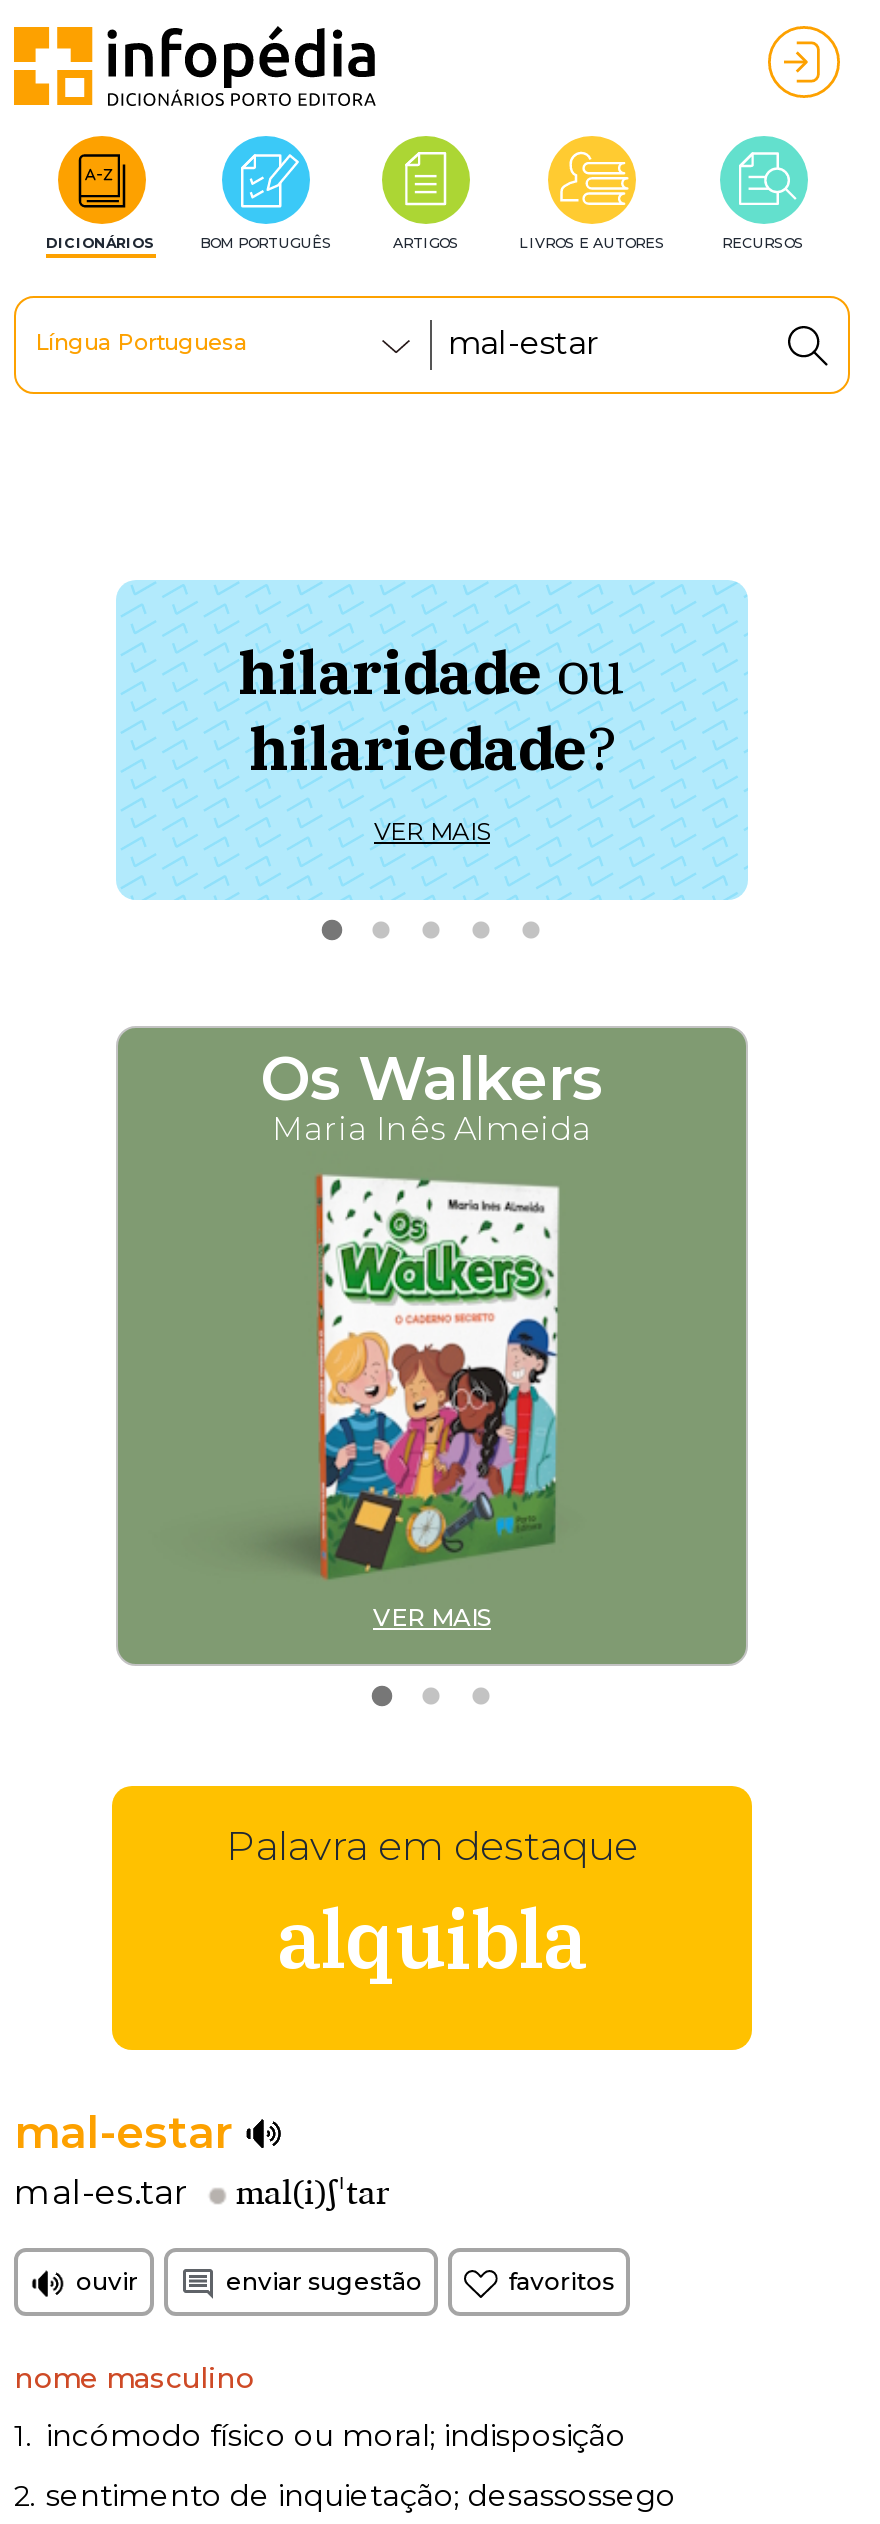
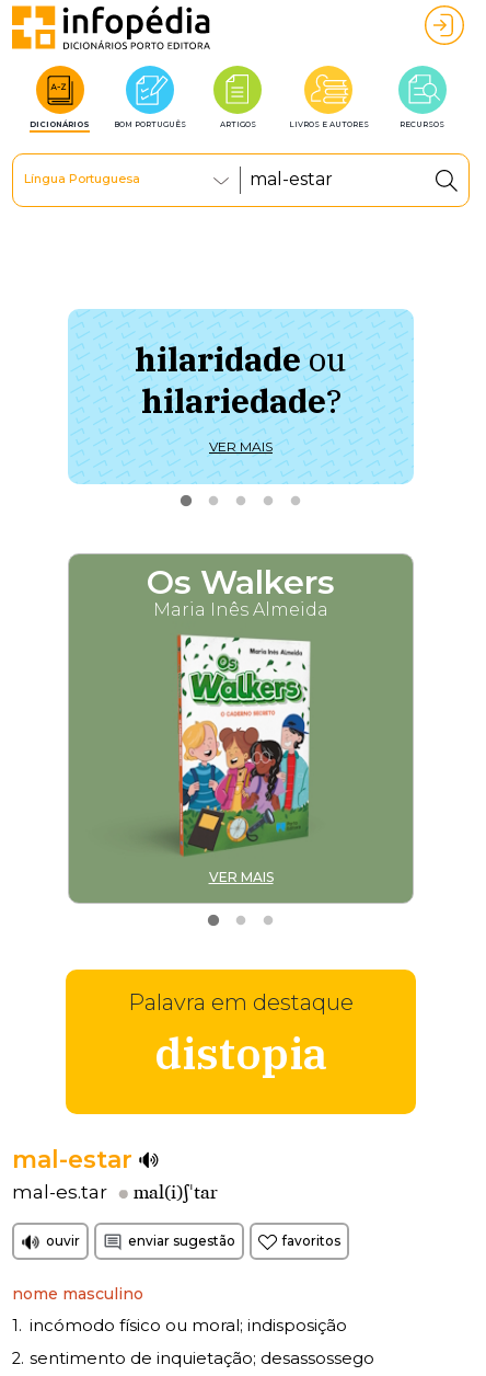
[277,1886,587,1990] alquibla -> [154,1024,327,1081] distopia

